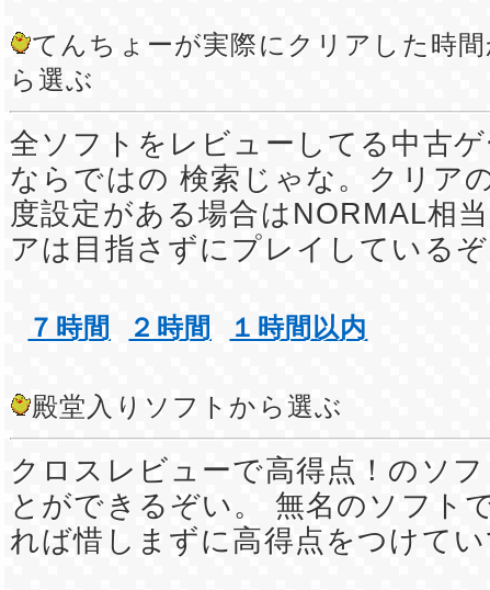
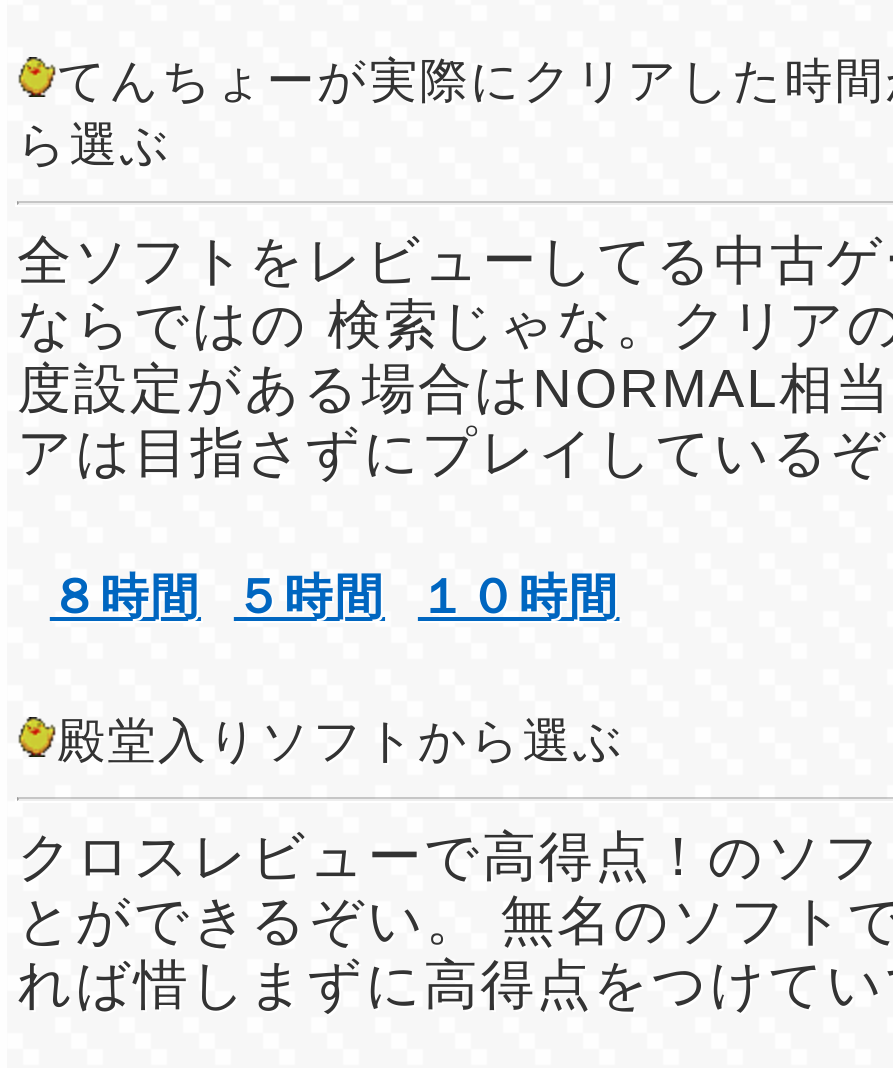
[28,312,368,342] ７時間 | ２時間 | １時間以内 -> [50,568,619,622] ８時間 | ５時間 | １０時間

